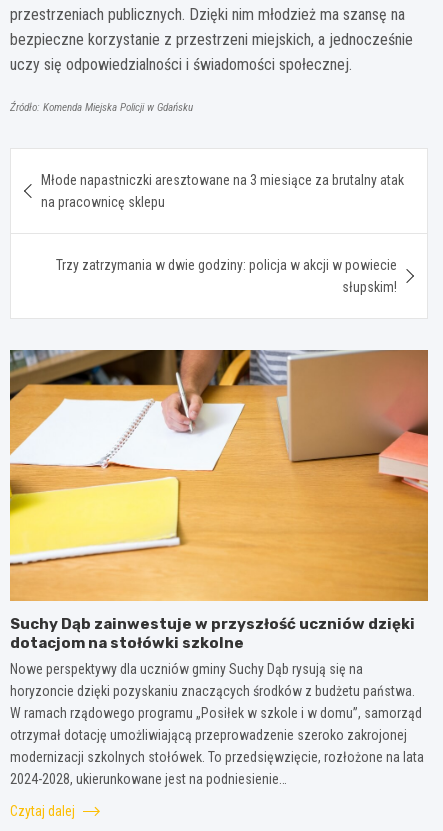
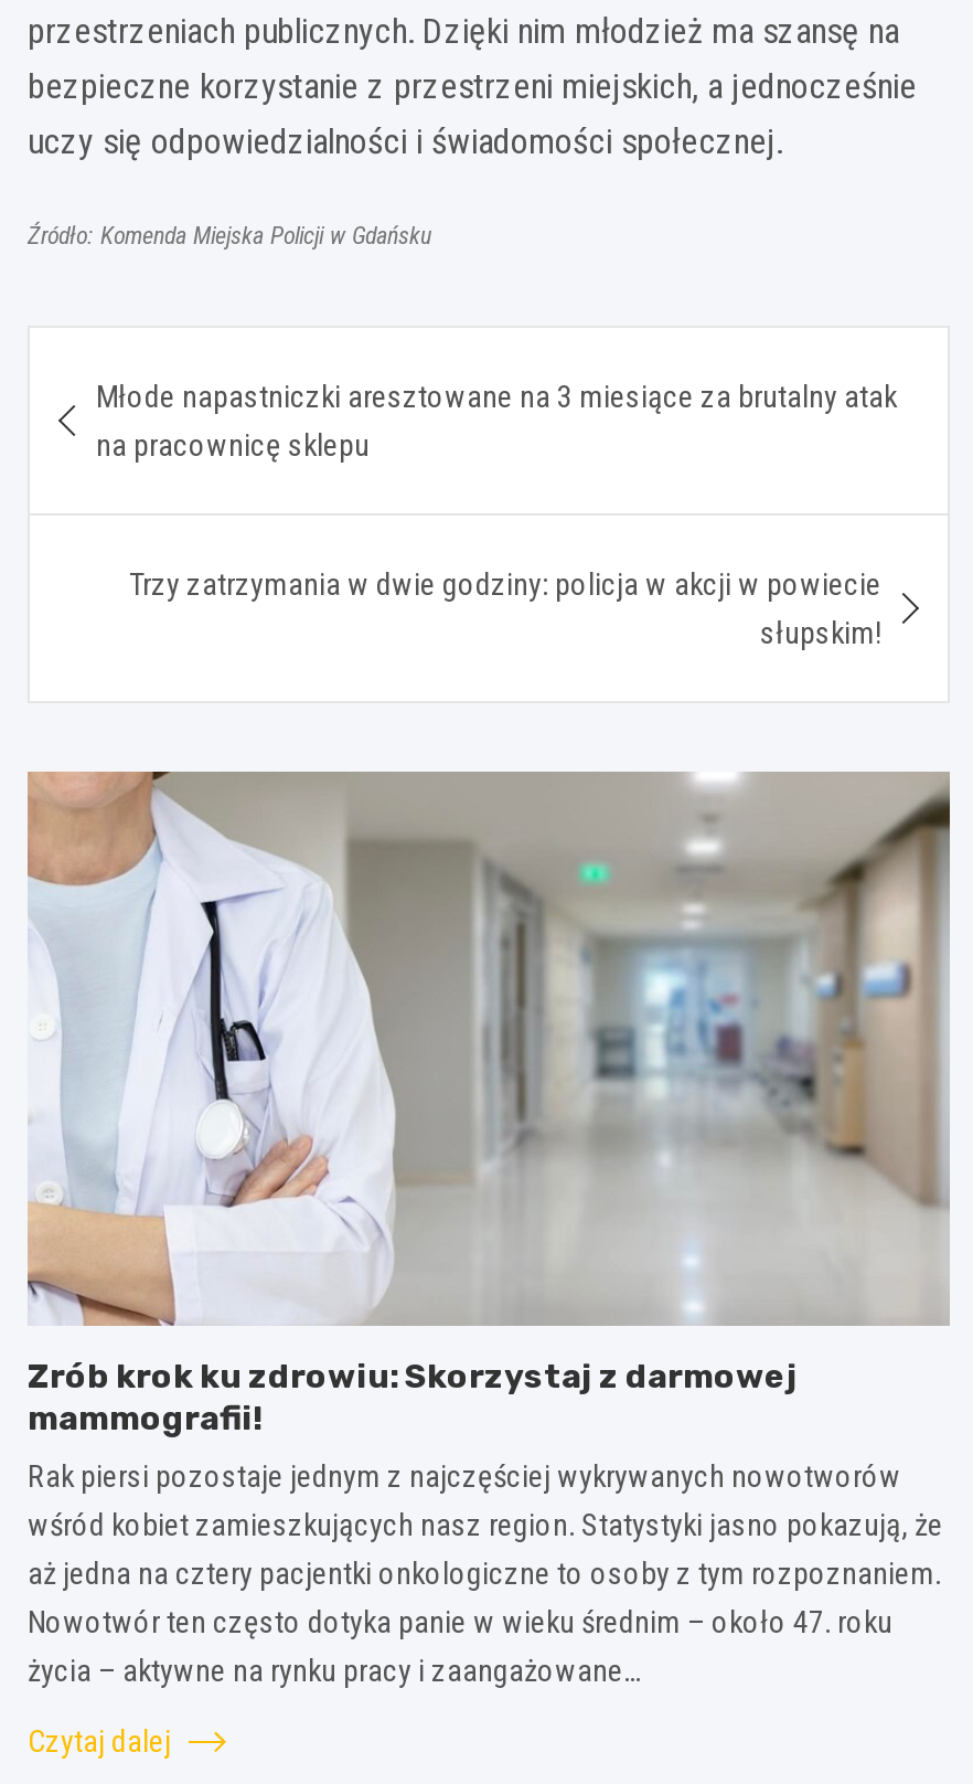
[9,349,429,652] [image] | Suchy Dąb zainwestuje w przyszłość uczniów dzięki | dotacjom na stołówki szkolne -> [25,769,952,1438] [image] | Zrób krok ku zdrowiu: Skorzystaj z darmowej | mammografii!
[10,661,424,787] Nowe perspektywy dla uczniów gminy Suchy Dąb rysują się na | horyzoncie dzięki pozyskaniu znaczących środków z budżetu państwa. | W ramach rządowego programu „Posiłek w szkole i w domu”, samorząd | otrzymał dotację umożliwiającą przeprowadzenie szeroko zakrojonej | modernizacji szkolnych stołówek. To przedsięwzięcie, rozłożone na lata | 2024-2028, ukierunkowane jest na podniesienie… -> [28,1457,943,1687] Rak piersi pozostaje jednym z najczęściej wykrywanych nowotworów | wśród kobiet zamieszkujących nasz region. Statystyki jasno pokazują, że | aż jedna na cztery pacjentki onkologiczne to osoby z tym rozpoznaniem. | Nowotwór ten często dotyka panie w wieku średnim – około 47. roku | życia – aktywne na rynku pracy i zaangażowane…

